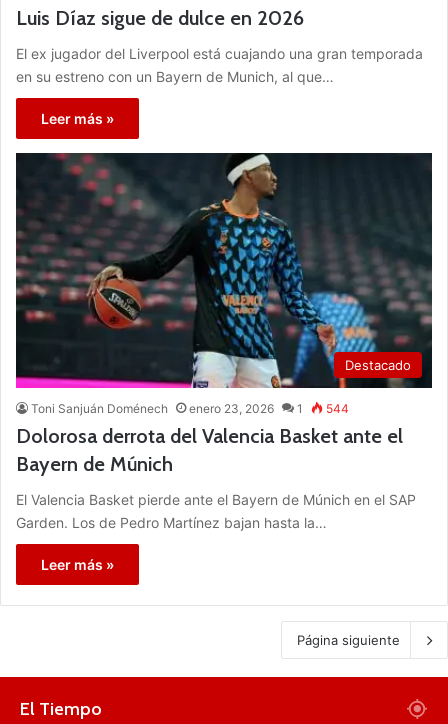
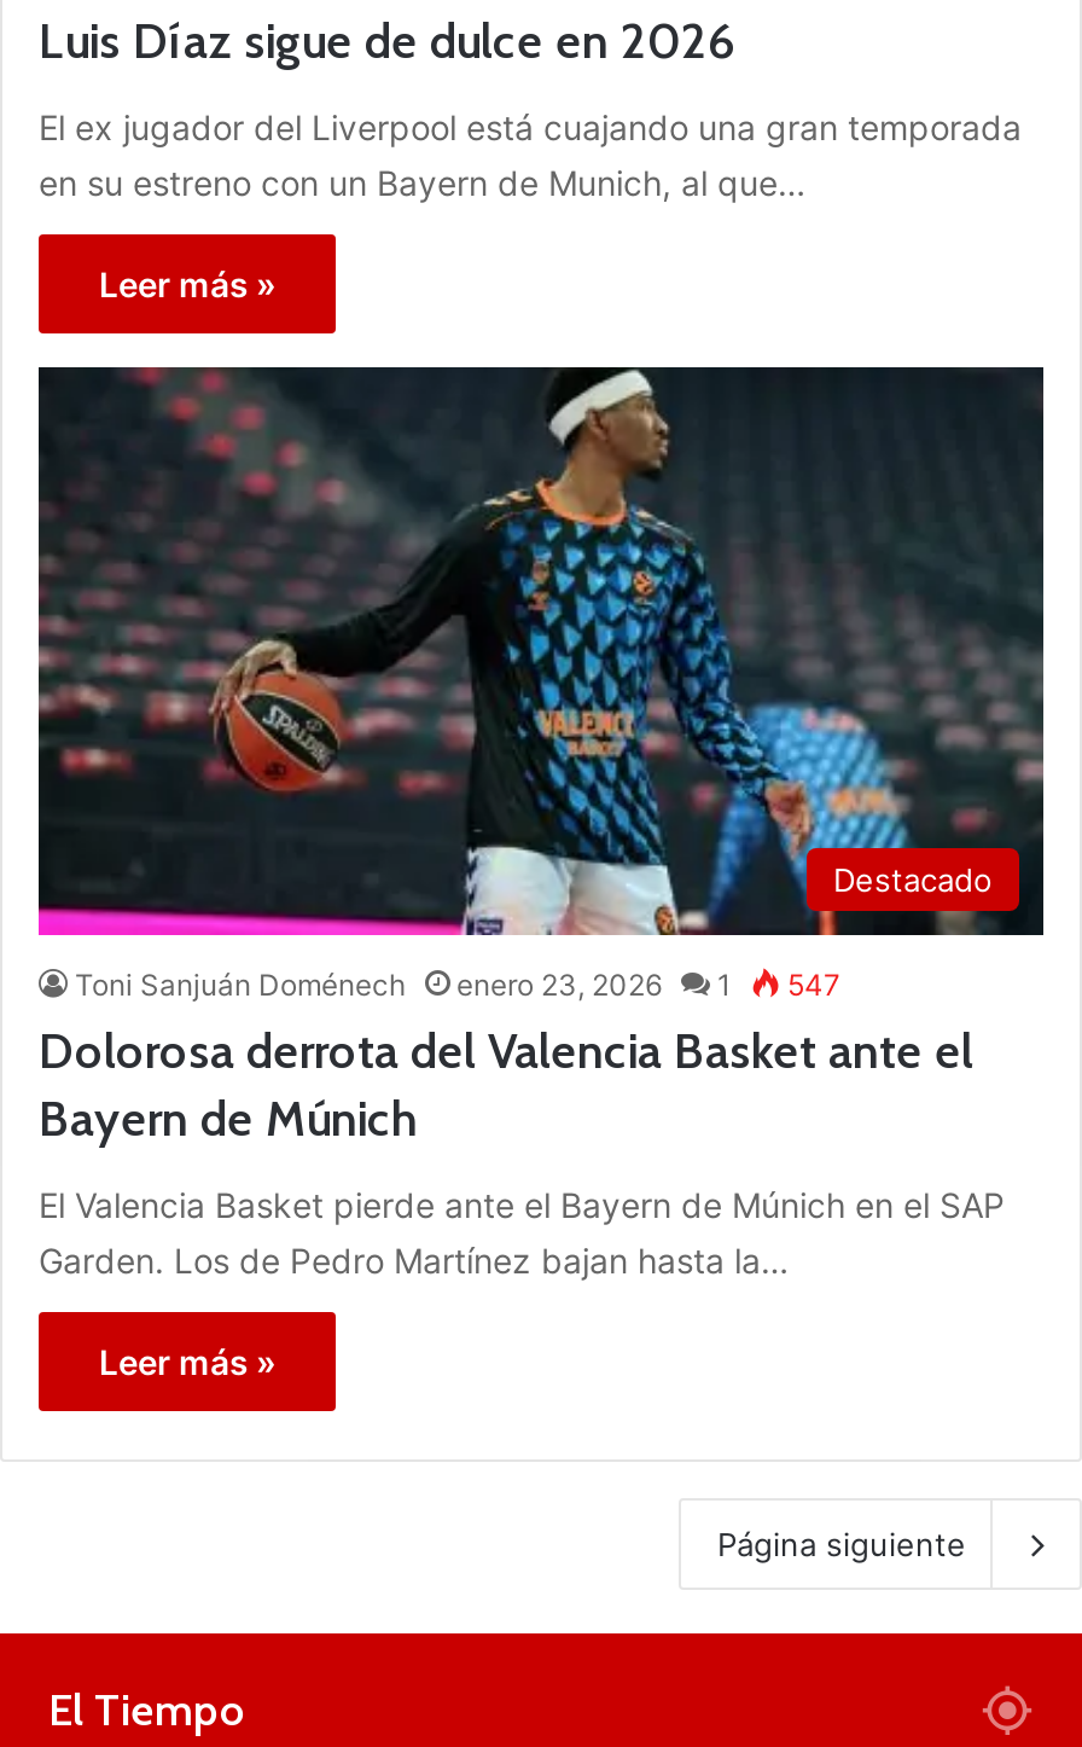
[31,401,349,416] Toni Sanjuán Doménech enero 23, 2026 1 544 -> [75,966,840,1002] Toni Sanjuán Doménech enero 23, 2026 1 547

